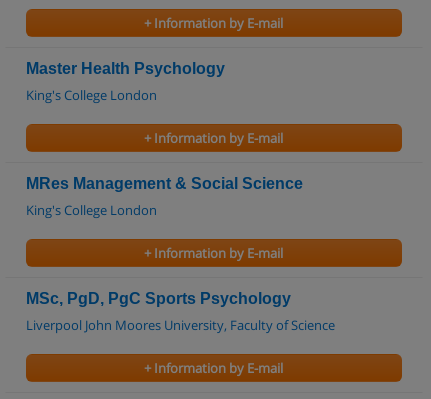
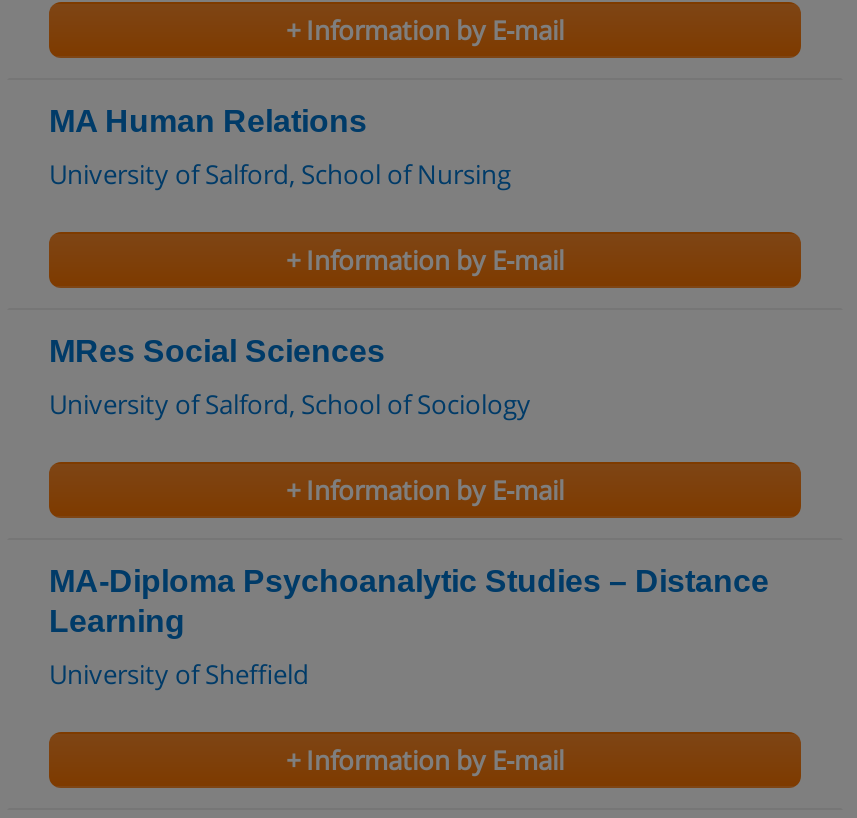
[26,60,225,77] Master Health Psychology -> [49,104,367,138] MA Human Relations
[26,86,157,104] King's College London -> [49,156,511,192] University of Salford, School of Nursing
[26,175,303,192] MRes Management & Social Science -> [49,334,385,368] MRes Social Sciences
[26,201,157,219] King's College London -> [49,386,531,422] University of Salford, School of Sociology
[26,290,291,307] MSc, PgD, PgC Sports Psychology -> [49,564,769,638] MA-Diploma Psychoanalytic Studies – Distance | Learning
[26,316,335,334] Liverpool John Moores University, Faculty of Science -> [49,656,309,692] University of Sheffield

